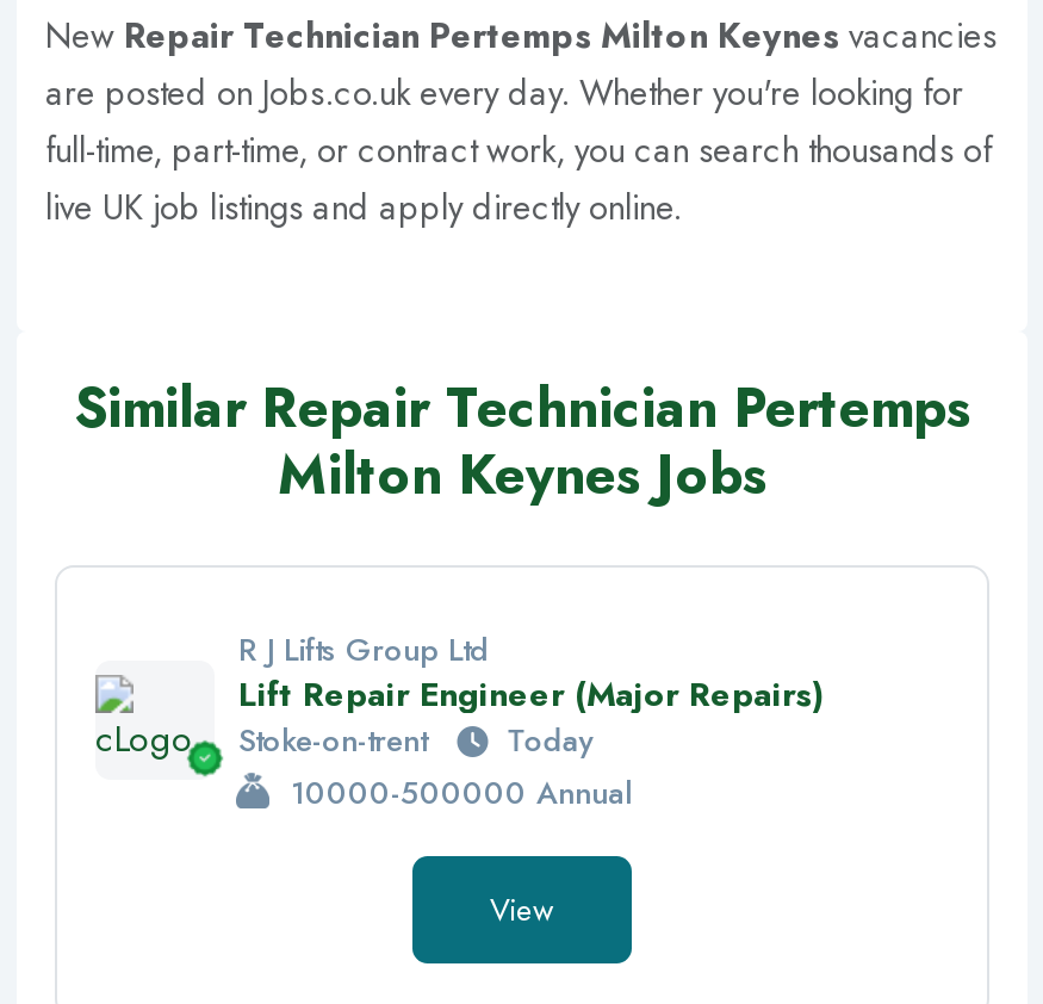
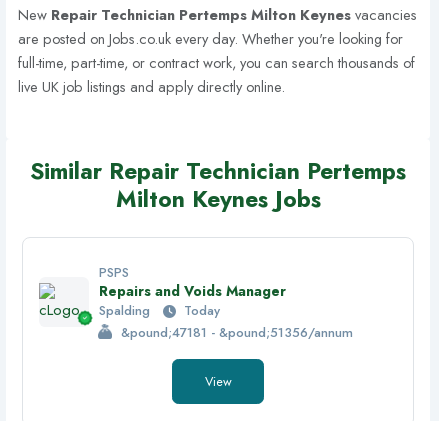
[238,626,825,762] R J Lifts Group Ltd | Lift Repair Engineer (Major Repairs) | Stoke-on-trent -> [99,263,286,320] PSPS | Repairs and Voids Manager | Spalding
[291,769,632,815] 10000-500000 Annual -> [121,323,353,342] &pound;47181 - &pound;51356/annum

